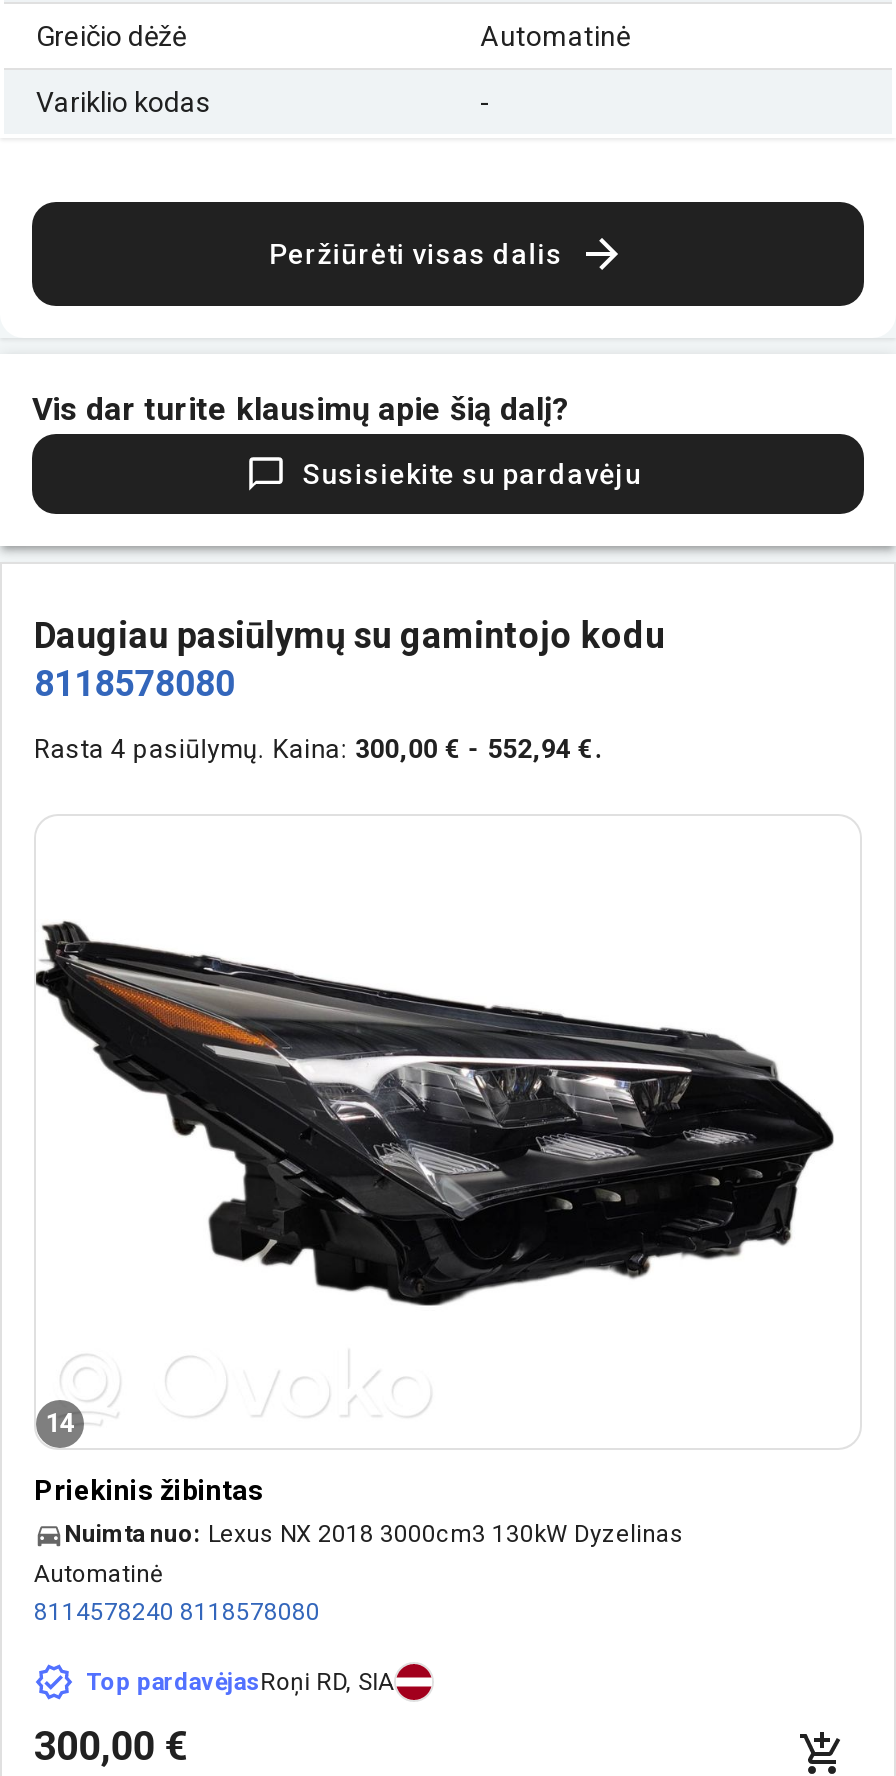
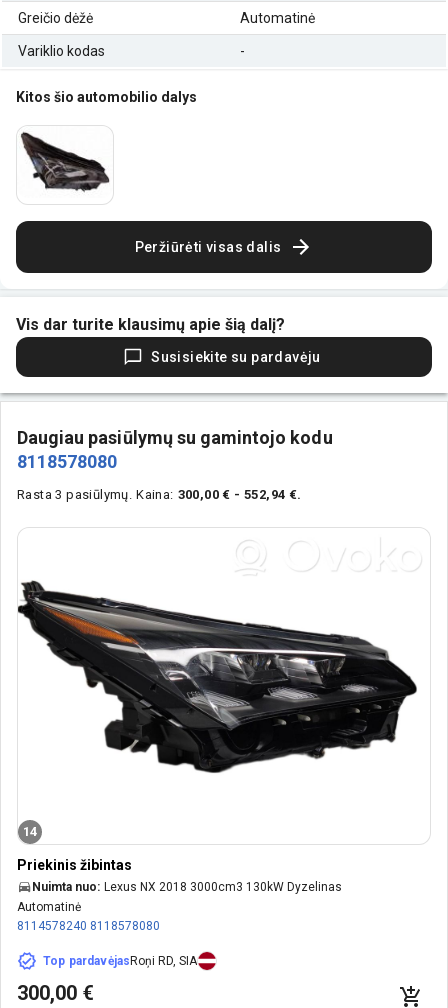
none -> [16,89,197,105] Kitos šio automobilio dalys
none -> [20,132,110,192] [image]
[34,734,603,764] Rasta 4 pasiūlymų. Kaina: 300,00 € - 552,94 €. -> [17,487,302,502] Rasta 3 pasiūlymų. Kaina: 300,00 € - 552,94 €.

